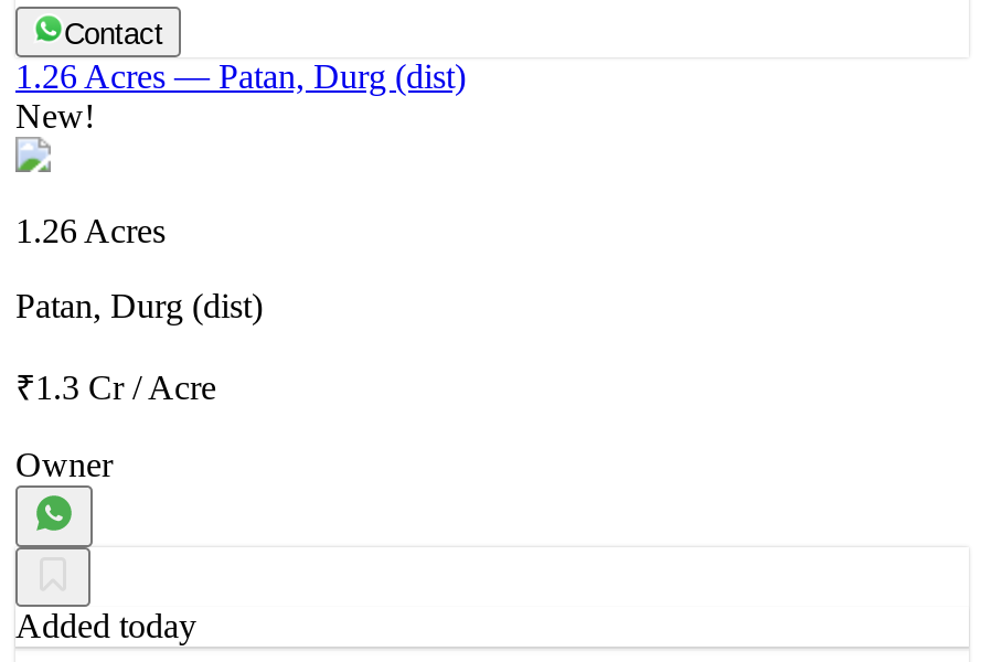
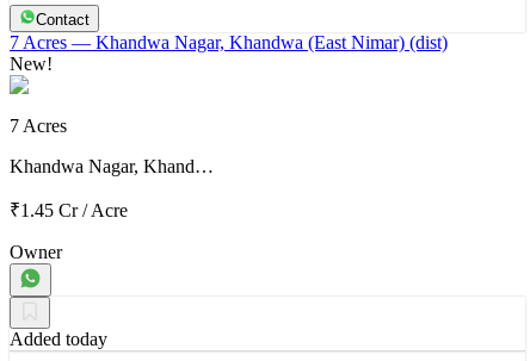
[15,58,466,96] 1.26 Acres— Patan, Durg (dist) -> [10,33,448,53] 7 Acres— Khandwa Nagar, Khandwa (East Nimar) (dist)
[15,213,166,250] 1.26 Acres -> [10,116,67,136] 7 Acres
[15,288,263,325] Patan, Durg (dist) -> [10,157,214,177] Khandwa Nagar, Khand…
[15,369,216,407] ₹1.3 Cr / Acre -> [10,201,128,221] ₹1.45 Cr / Acre

